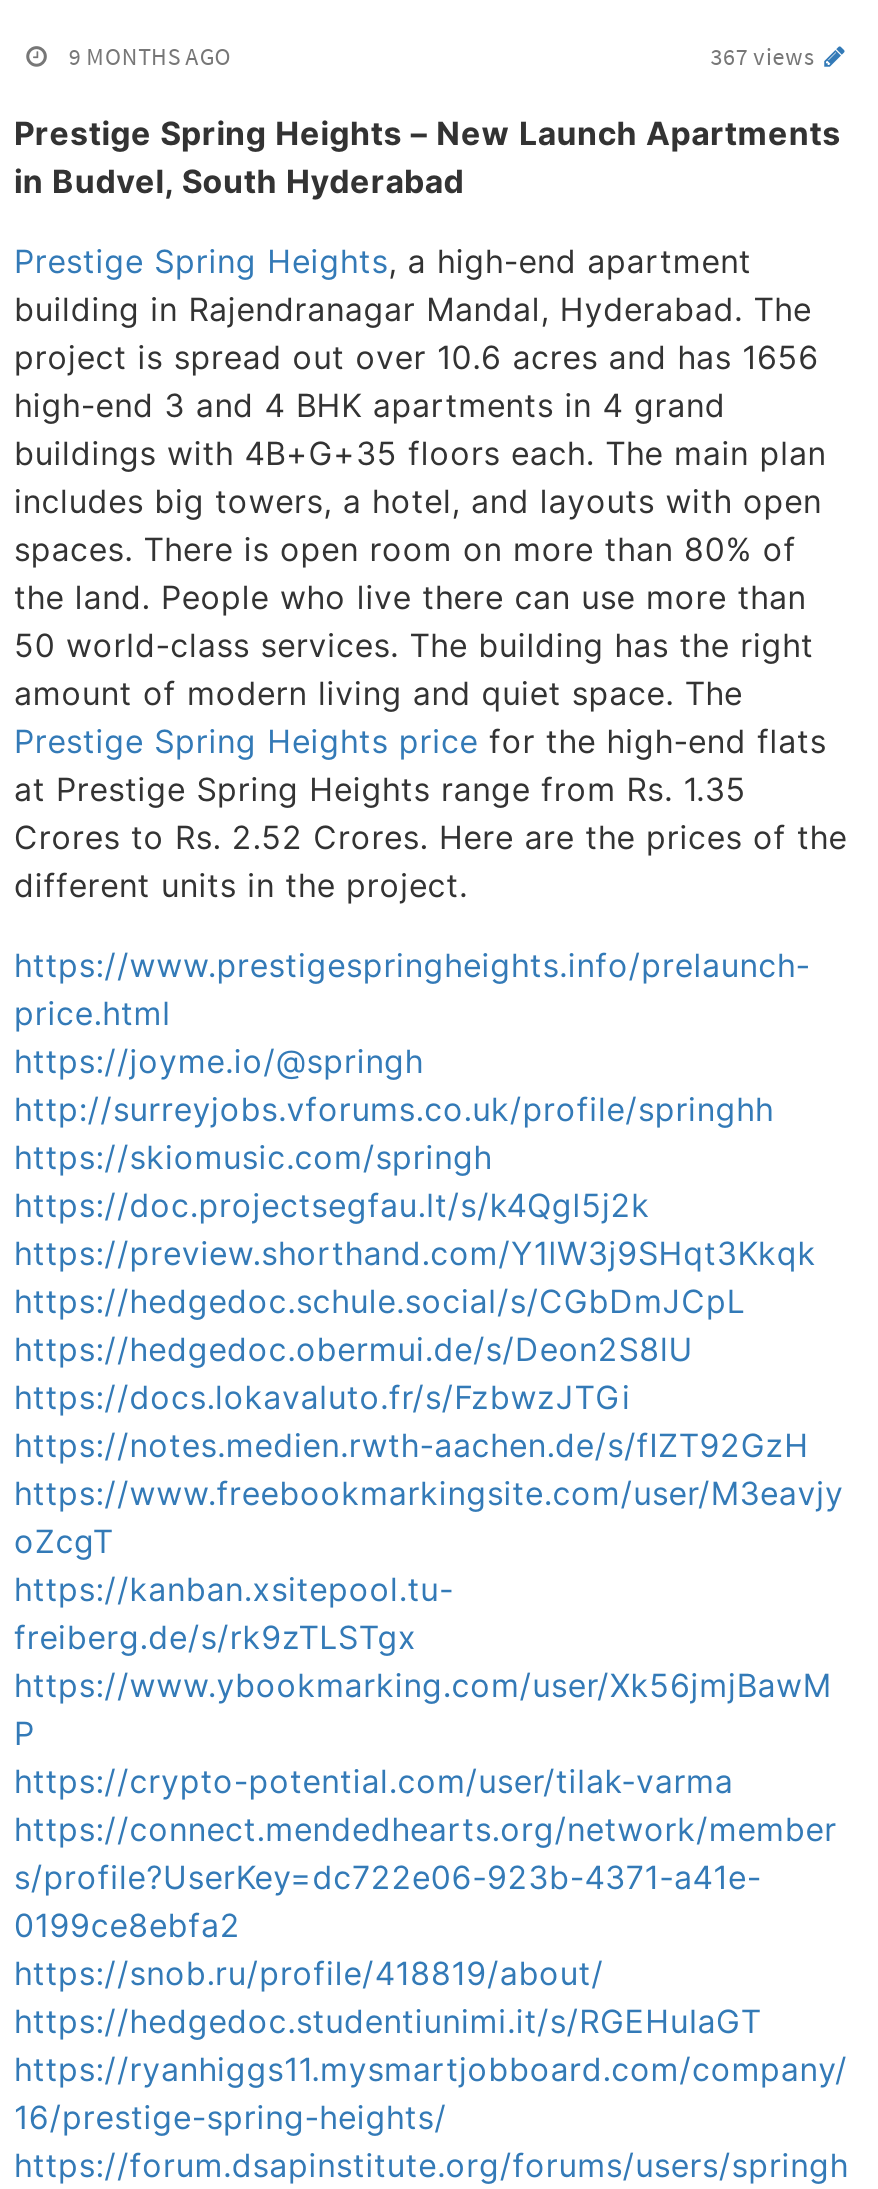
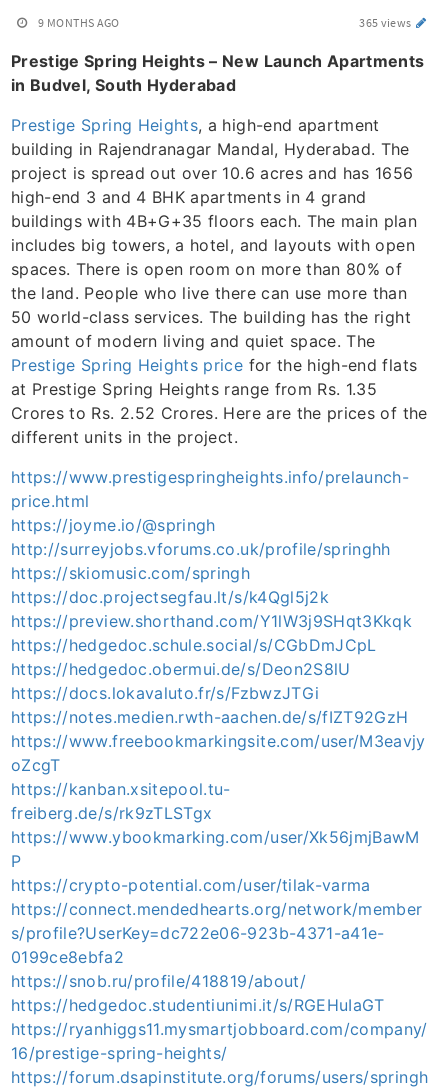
[710,41,819,71] 367 views -> [359,15,414,30] 365 views

